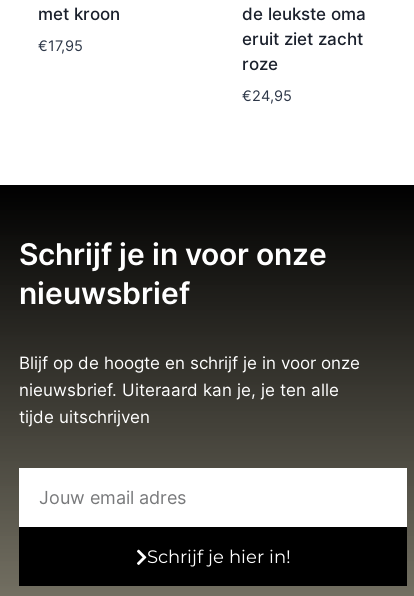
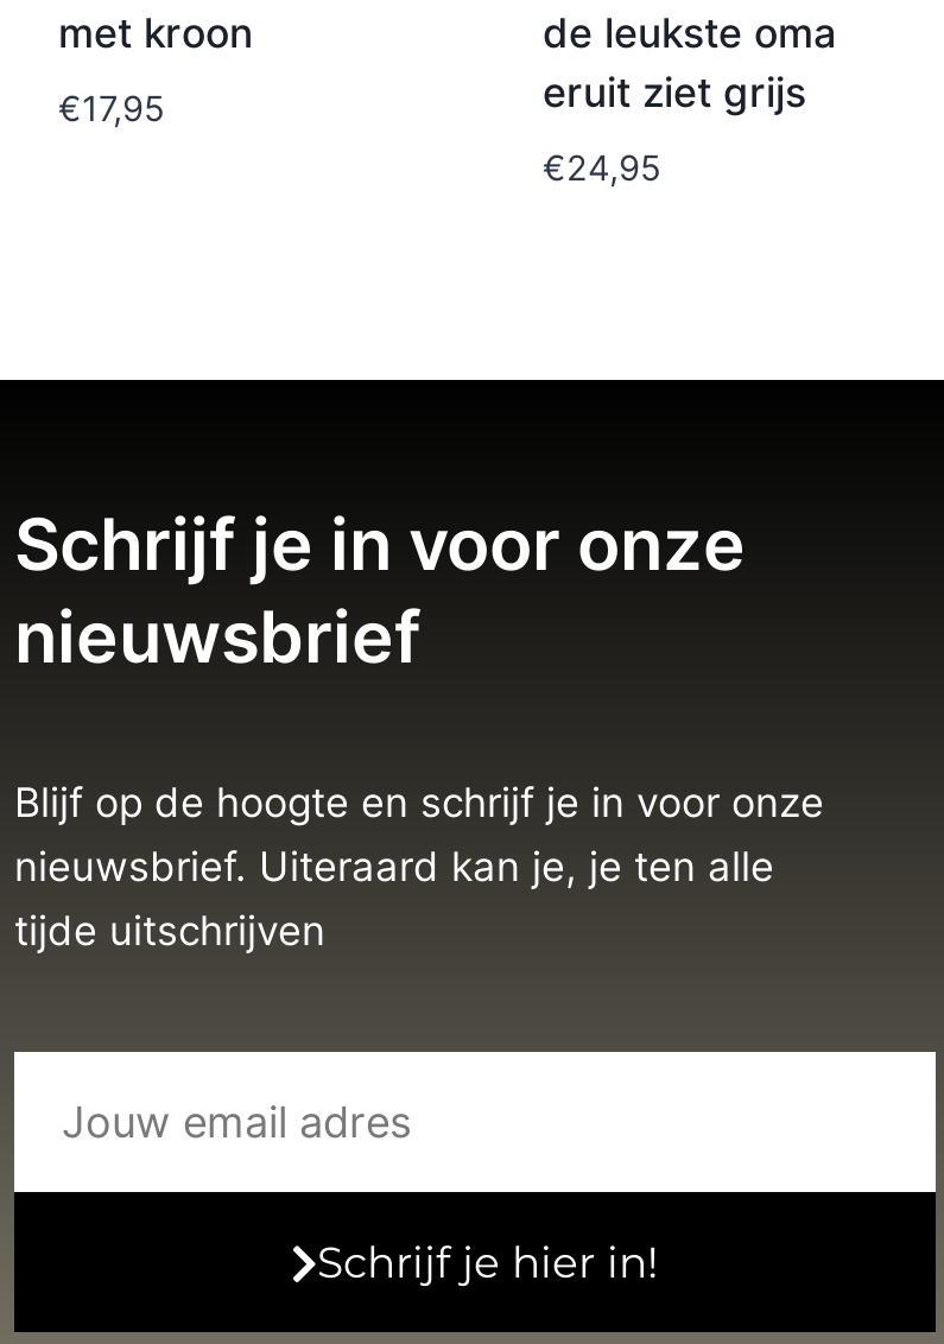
[241,29,362,74] eruit ziet zacht | roze -> [543,69,806,117] eruit ziet grijs

